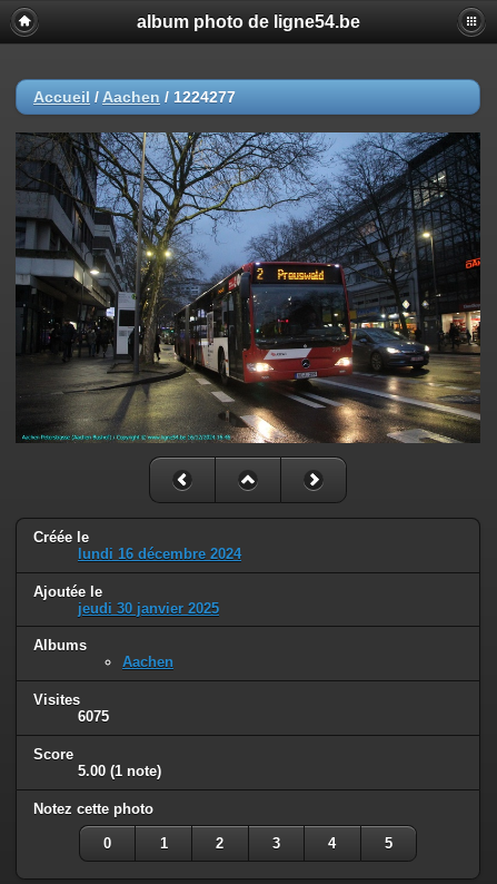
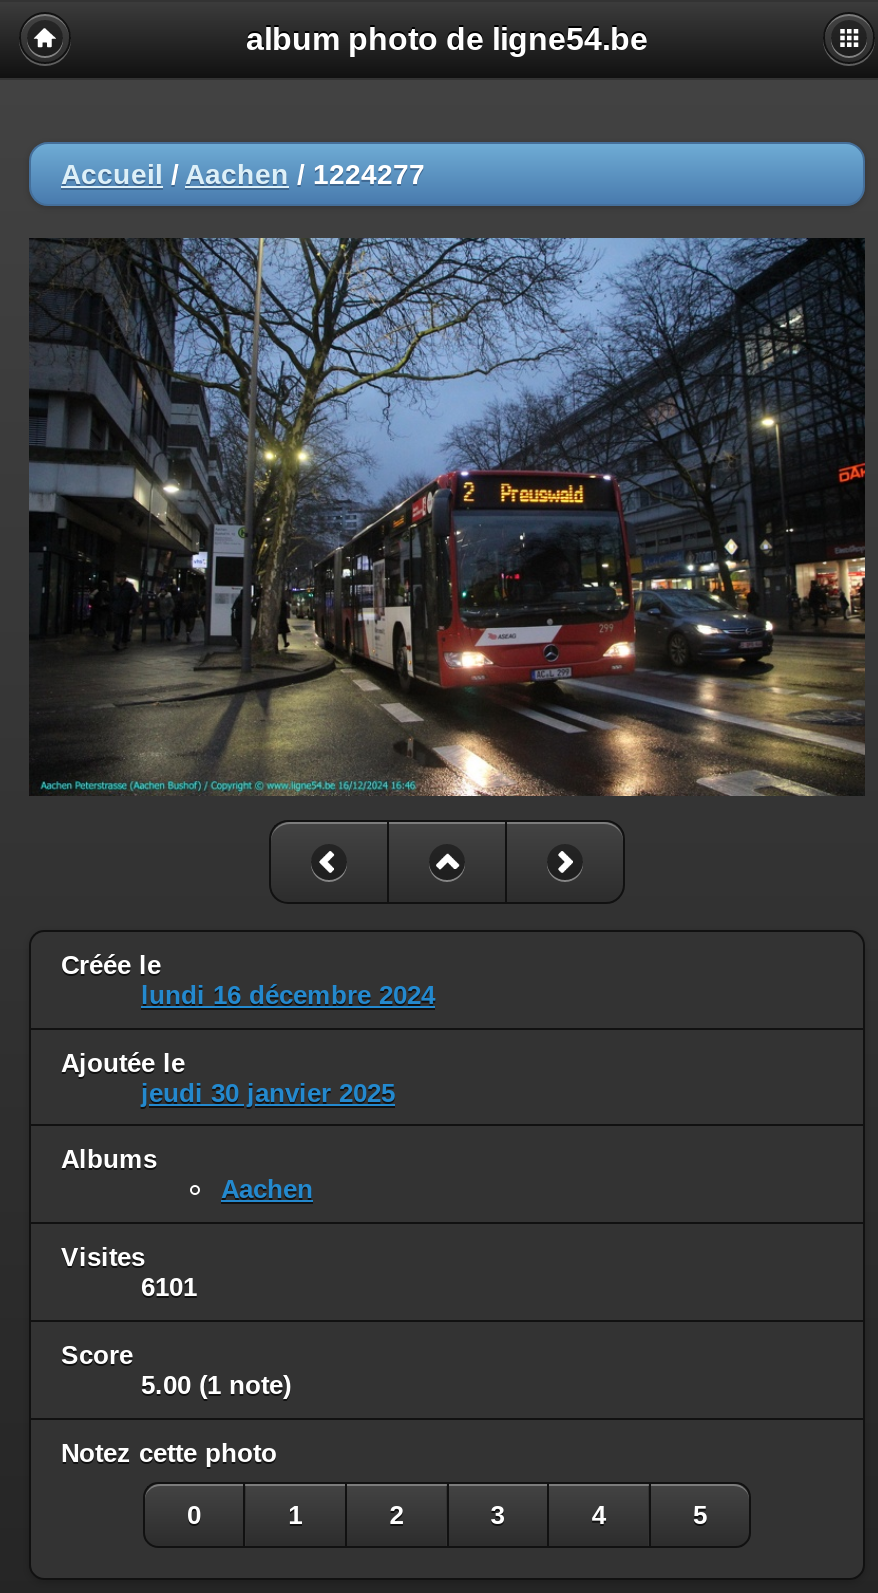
[78,708,109,725] 6075 -> [141,1273,197,1303] 6101

